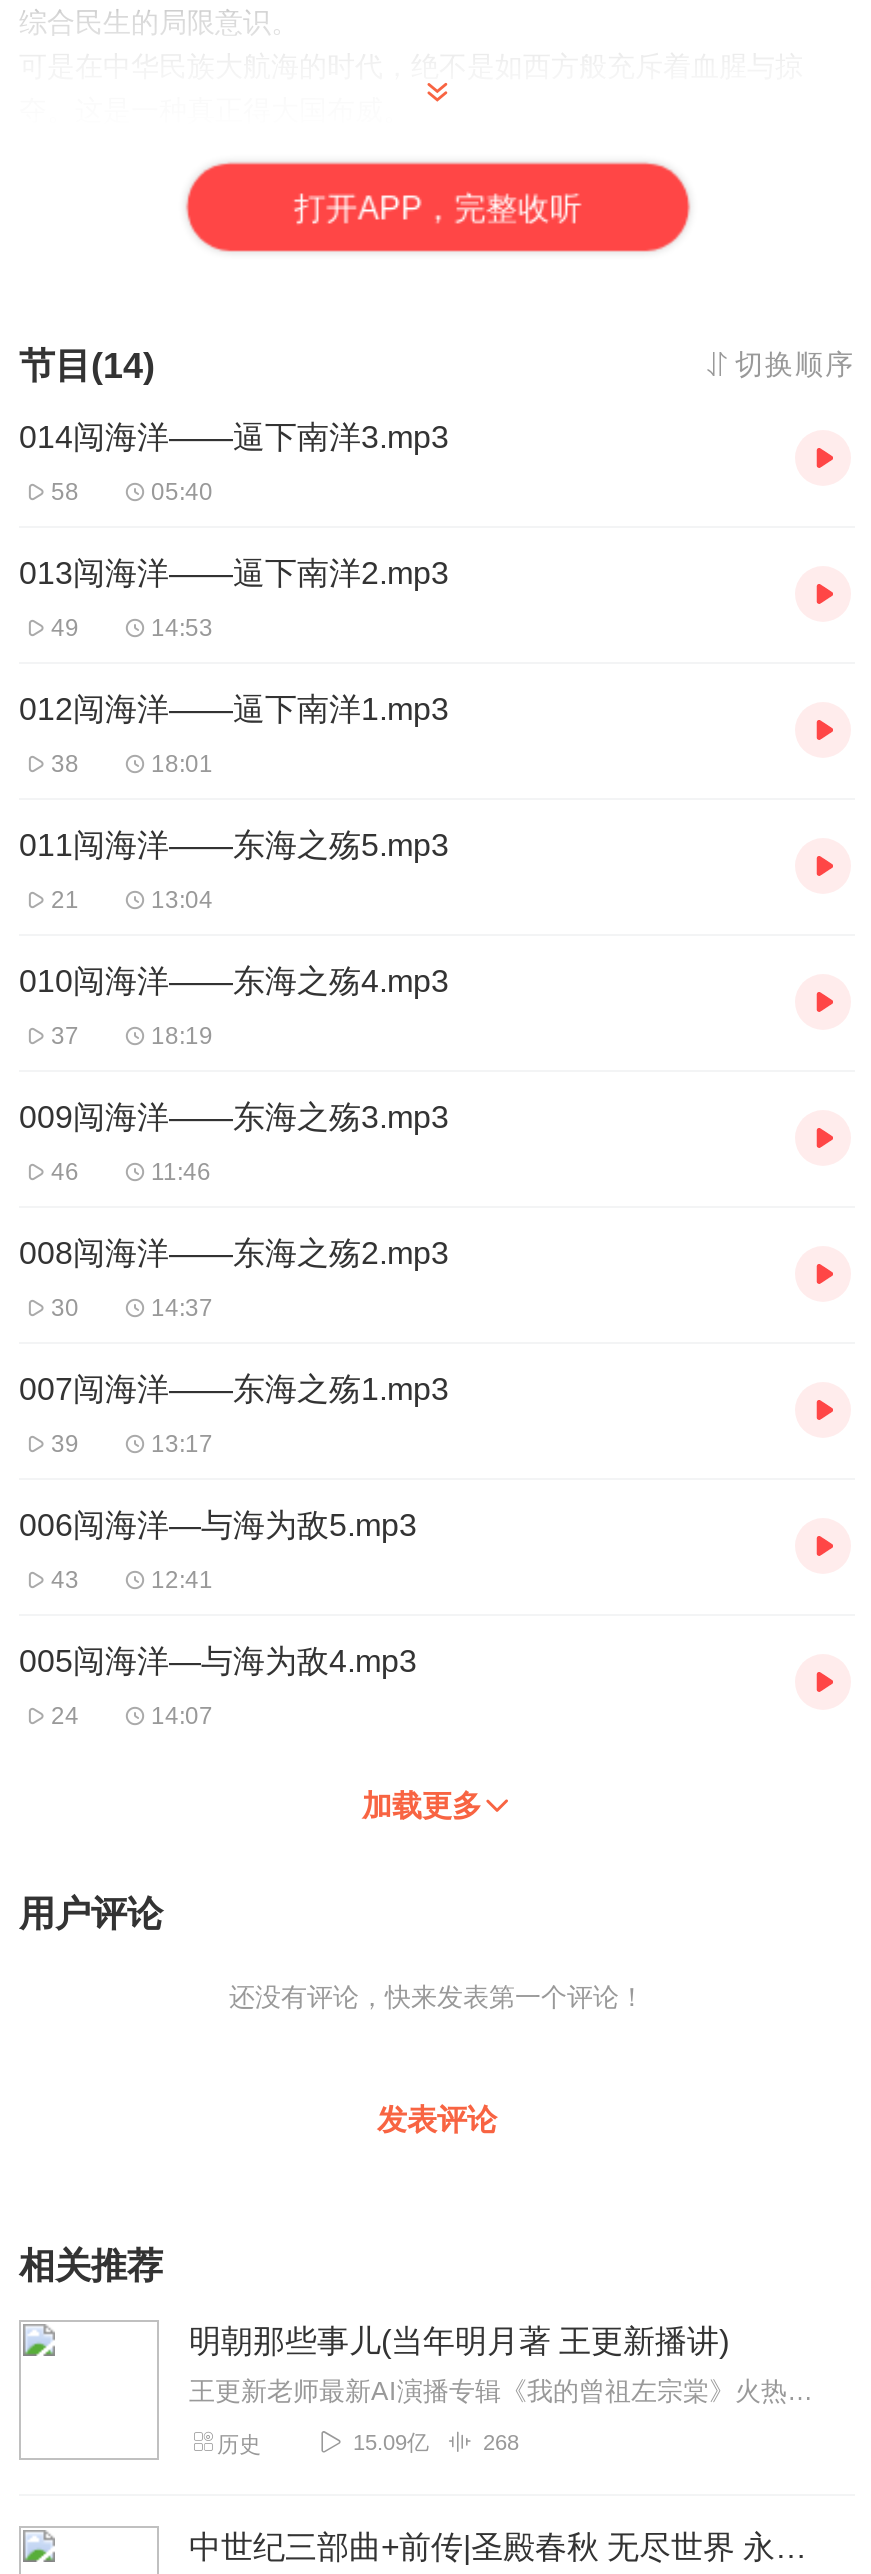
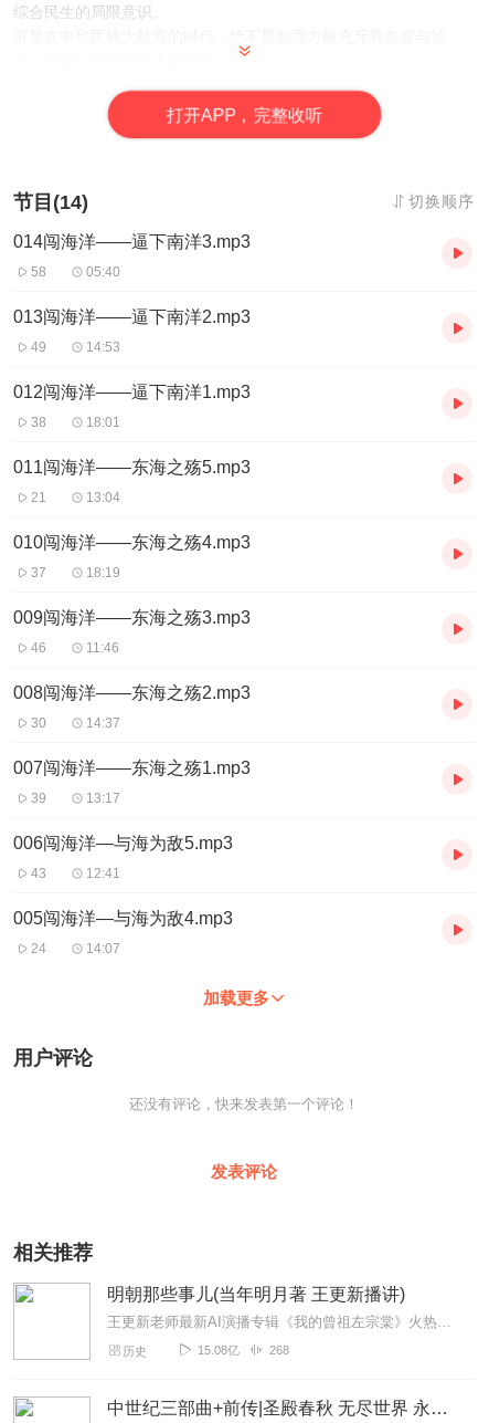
[353,2430,429,2454] 15.09亿 -> [198,1343,240,1357] 15.08亿

